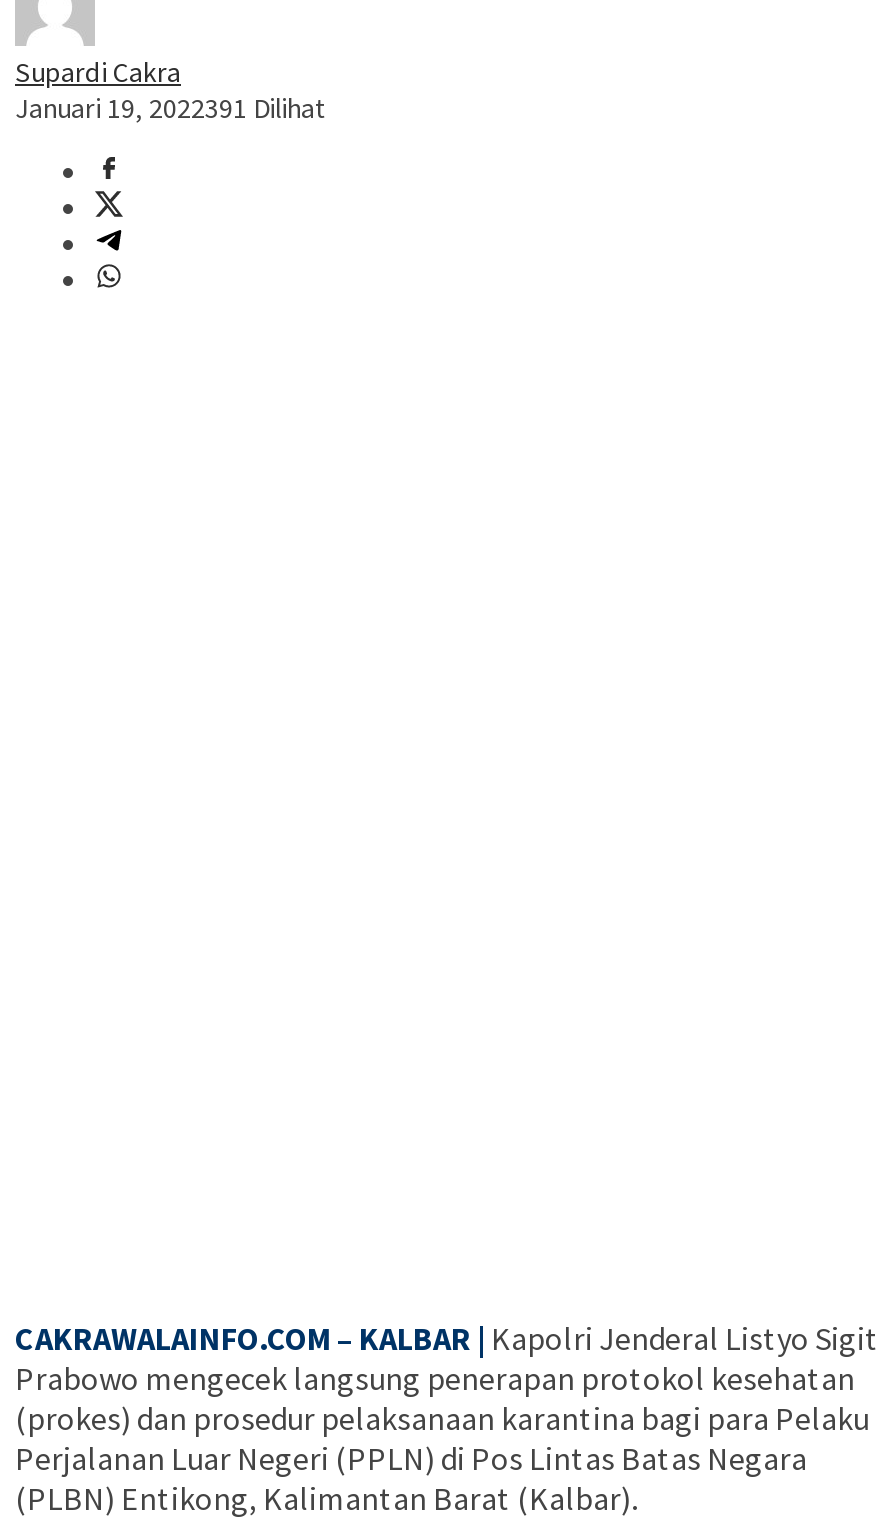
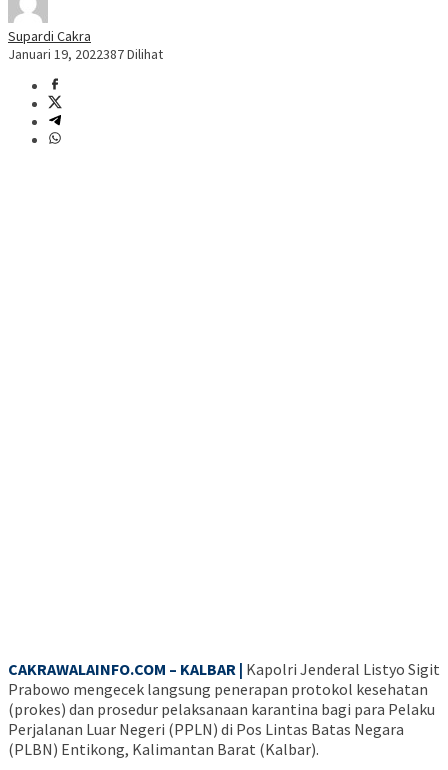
[15,90,325,126] Januari 19, 2022391 Dilihat -> [8,45,163,63] Januari 19, 2022387 Dilihat

